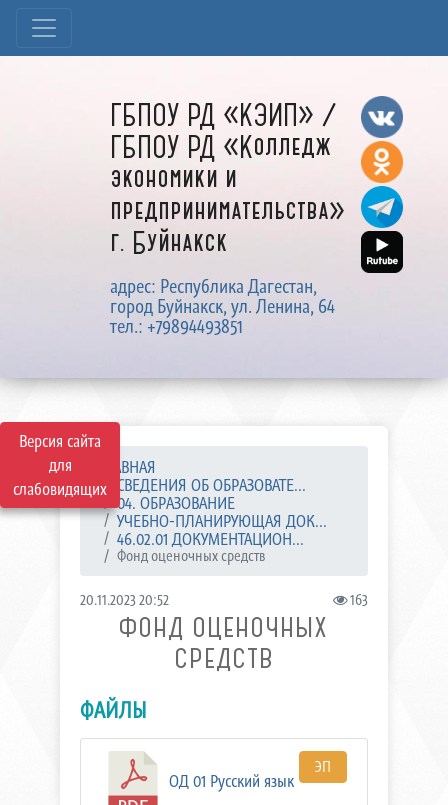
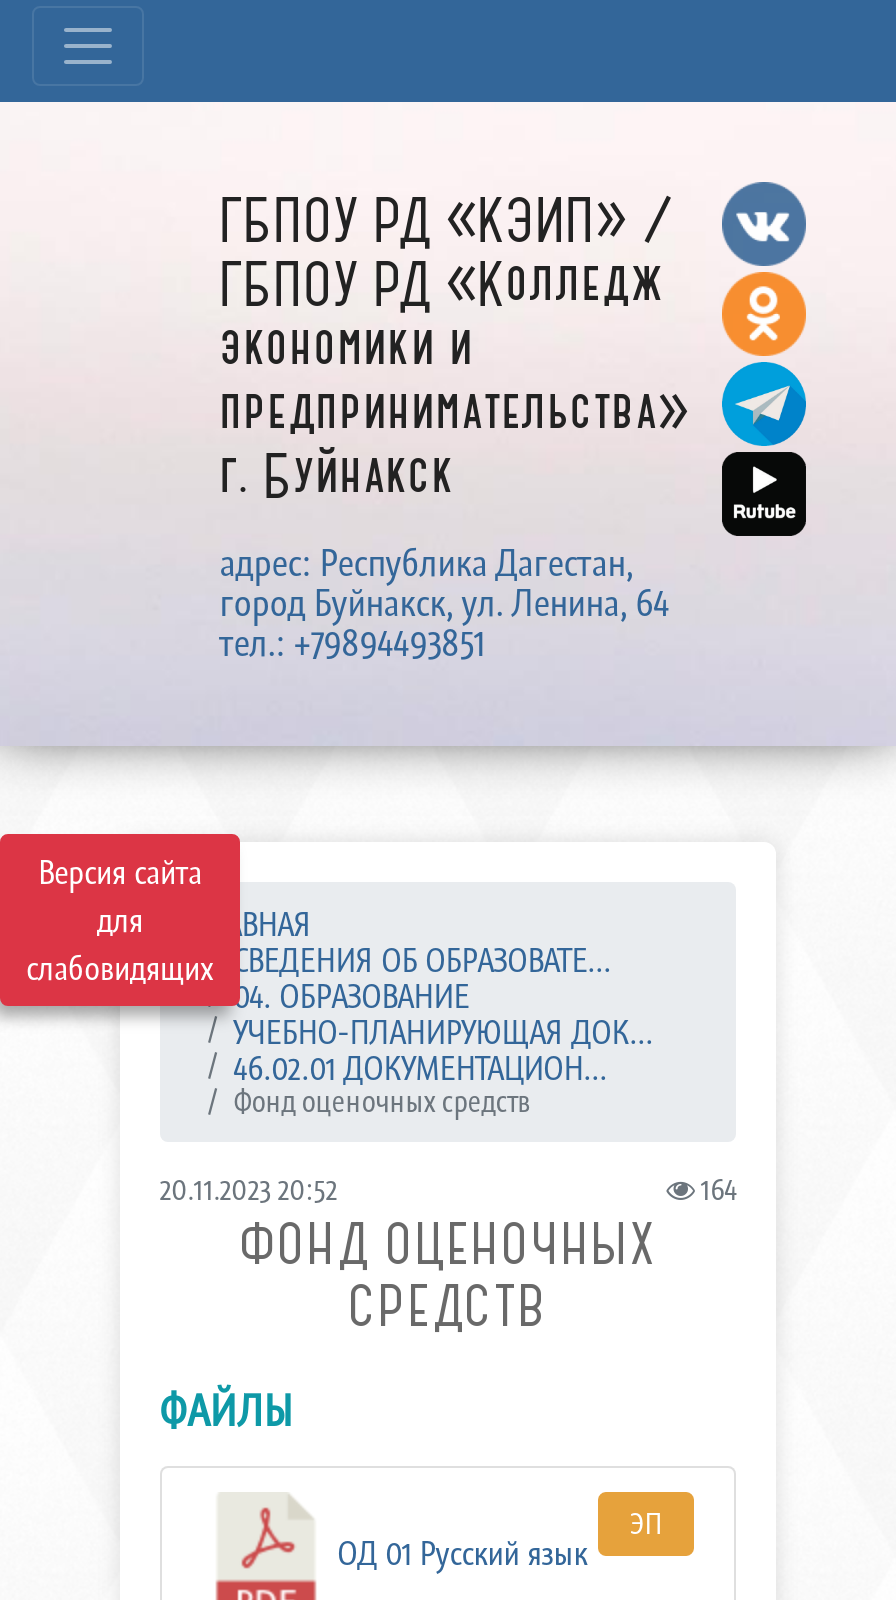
[347,590,368,609] 163 -> [694,1170,736,1208] 164

